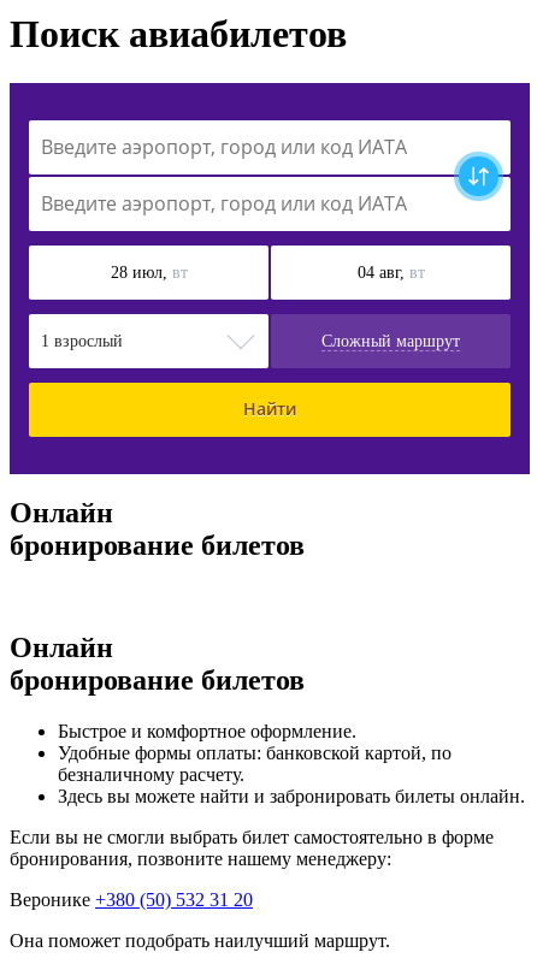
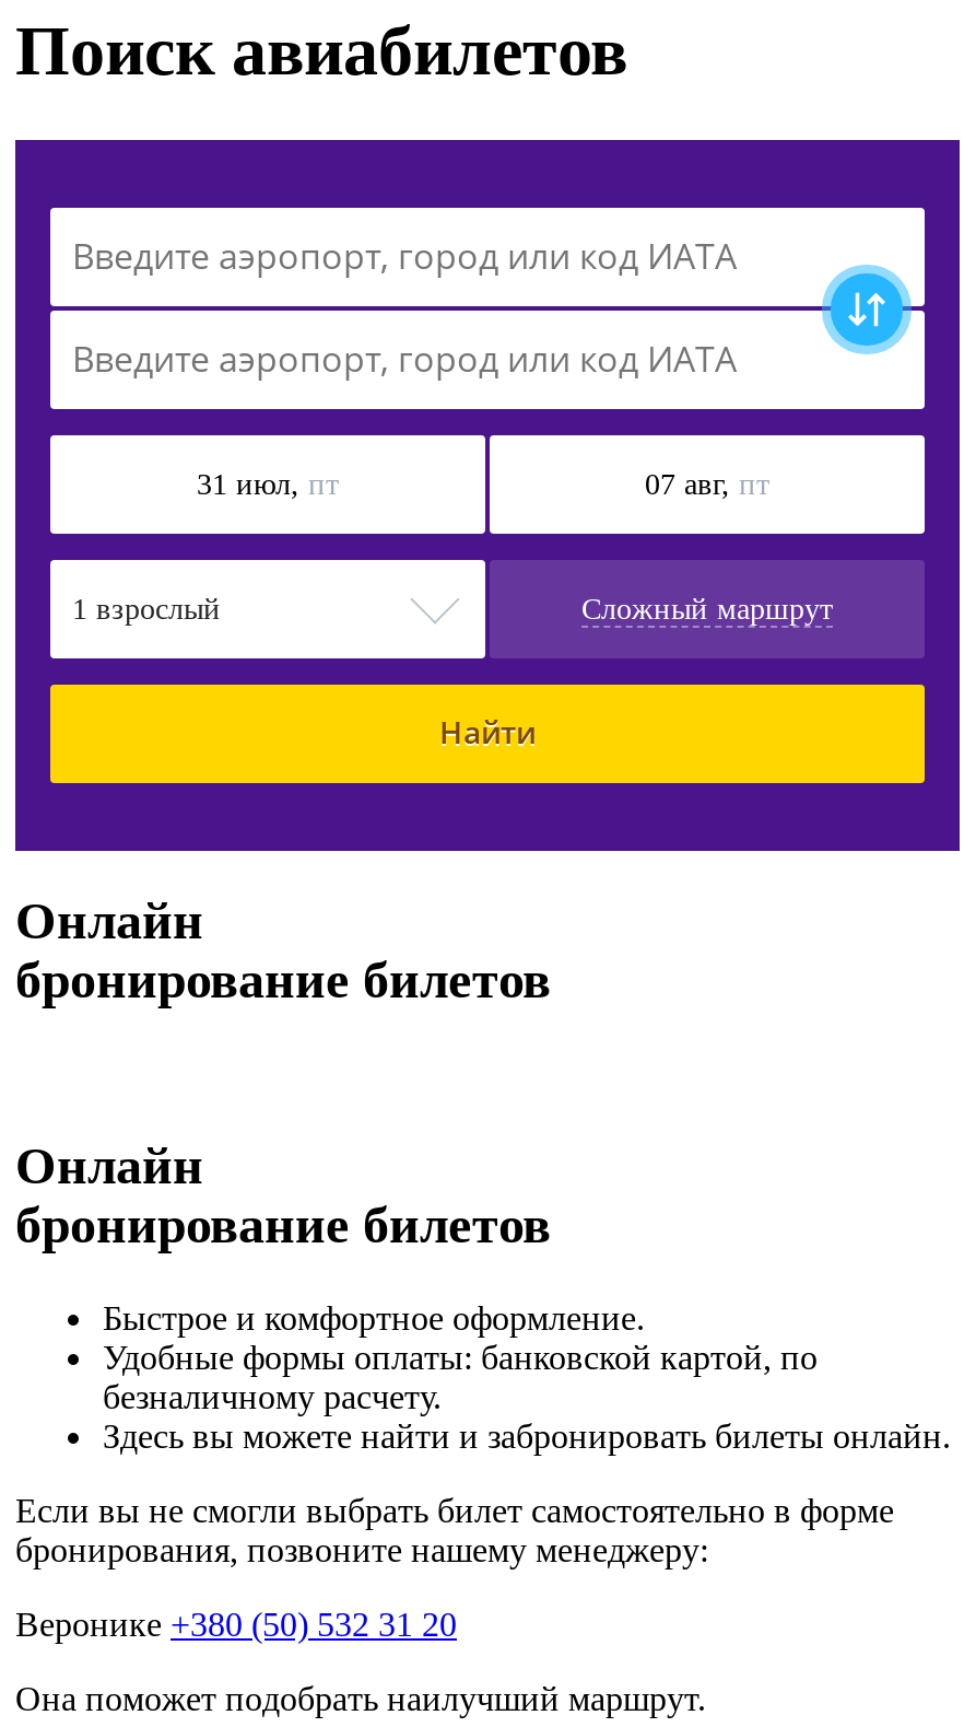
[110,263,187,281] 28 июл, вт -> [197,467,339,500] 31 июл, пт
[357,263,424,281] 04 авг, вт -> [645,467,769,500] 07 авг, пт

